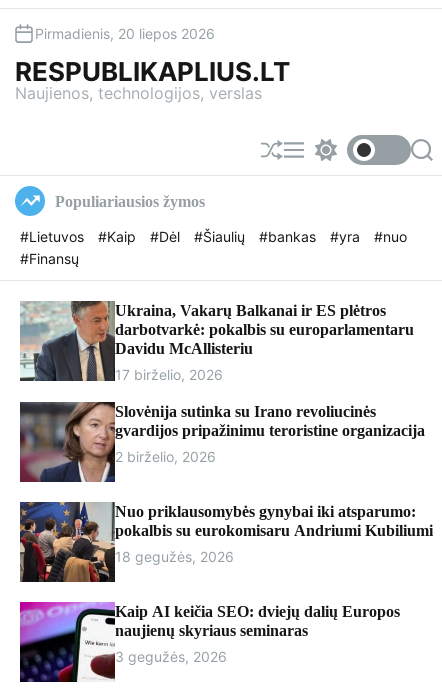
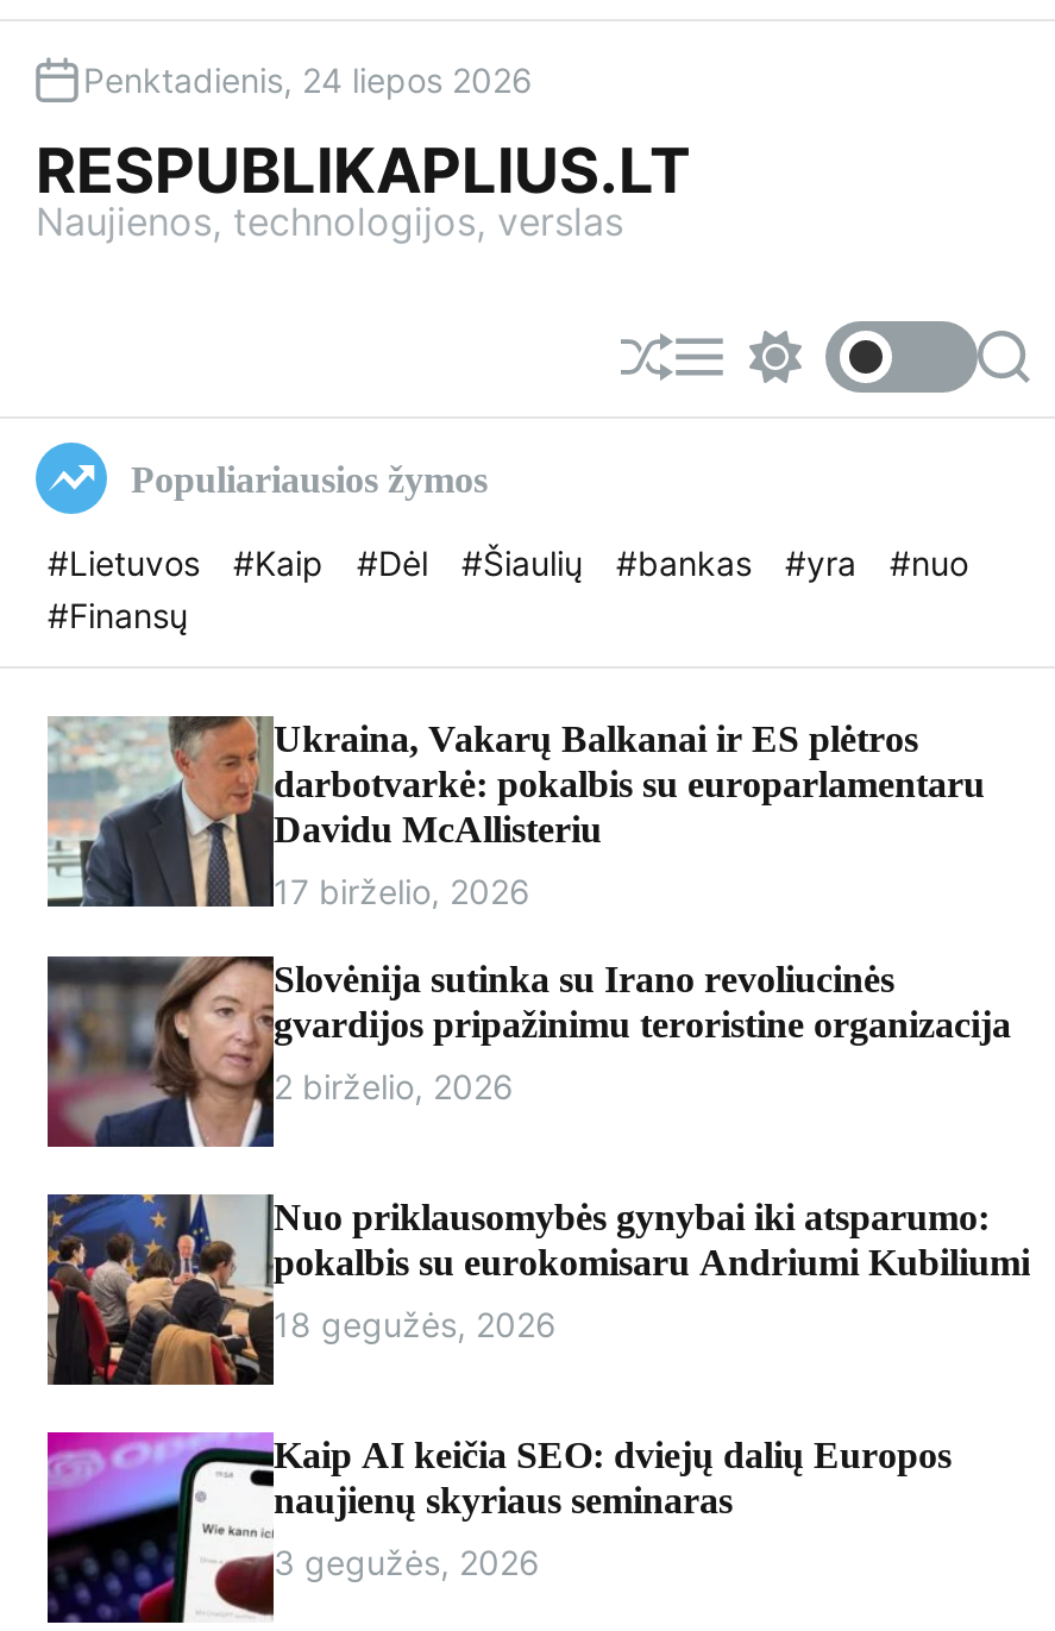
[35,25,215,42] Pirmadienis, 20 liepos 2026 -> [83,59,533,100] Penktadienis, 24 liepos 2026

